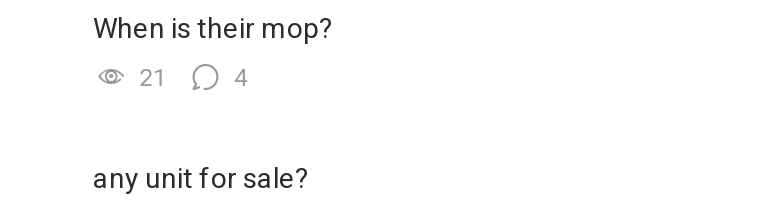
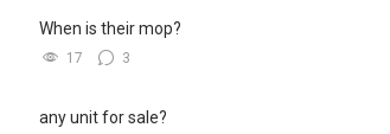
[139,65,167,93] 21 -> [67,50,83,67] 17
[234,65,248,93] 4 -> [123,50,131,67] 3

